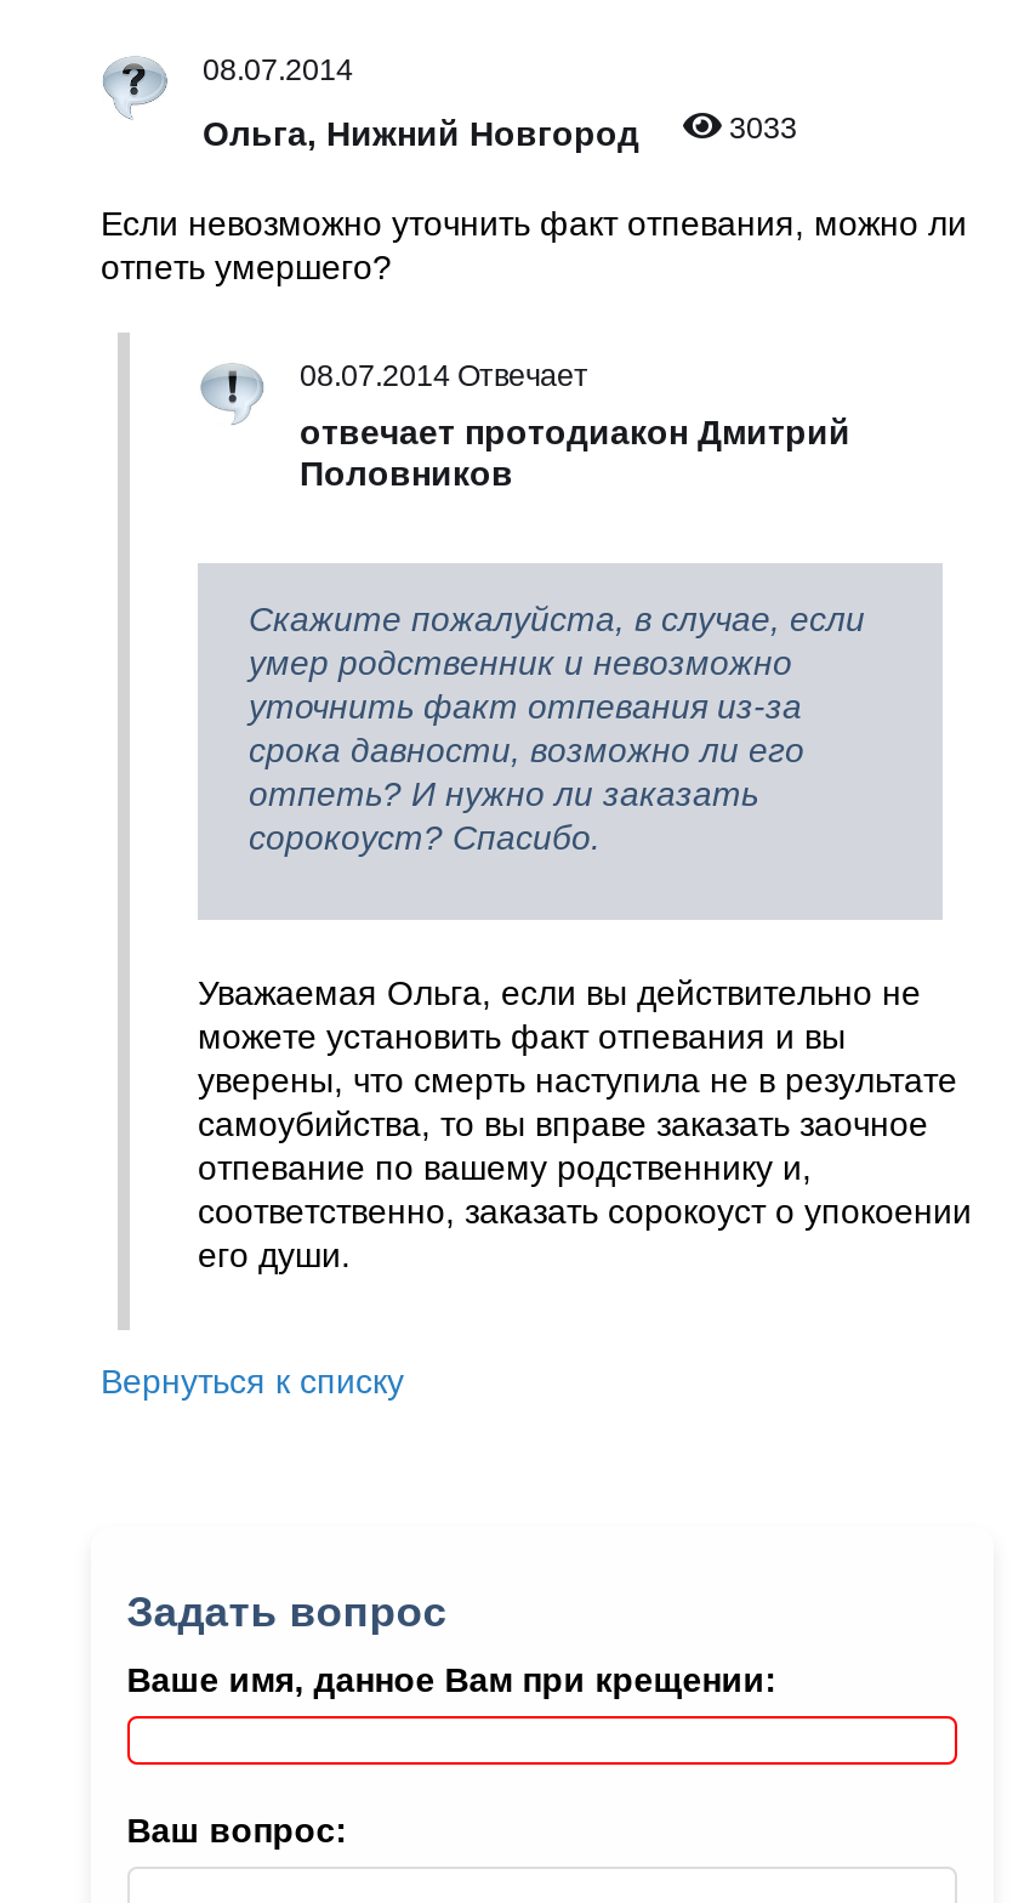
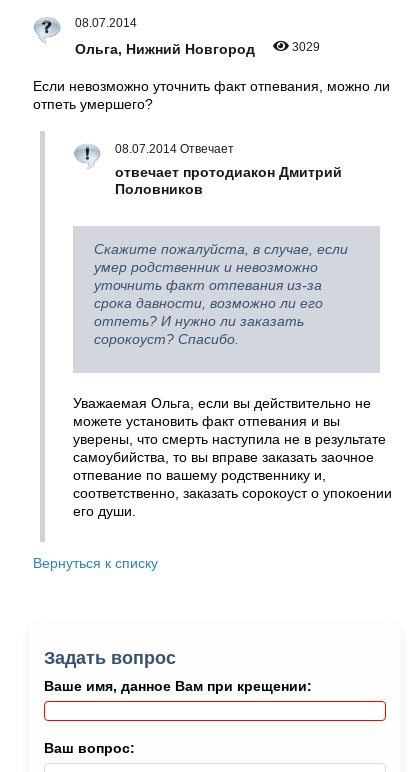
[722,112,797,146] 3033 -> [289,40,320,54] 3029

